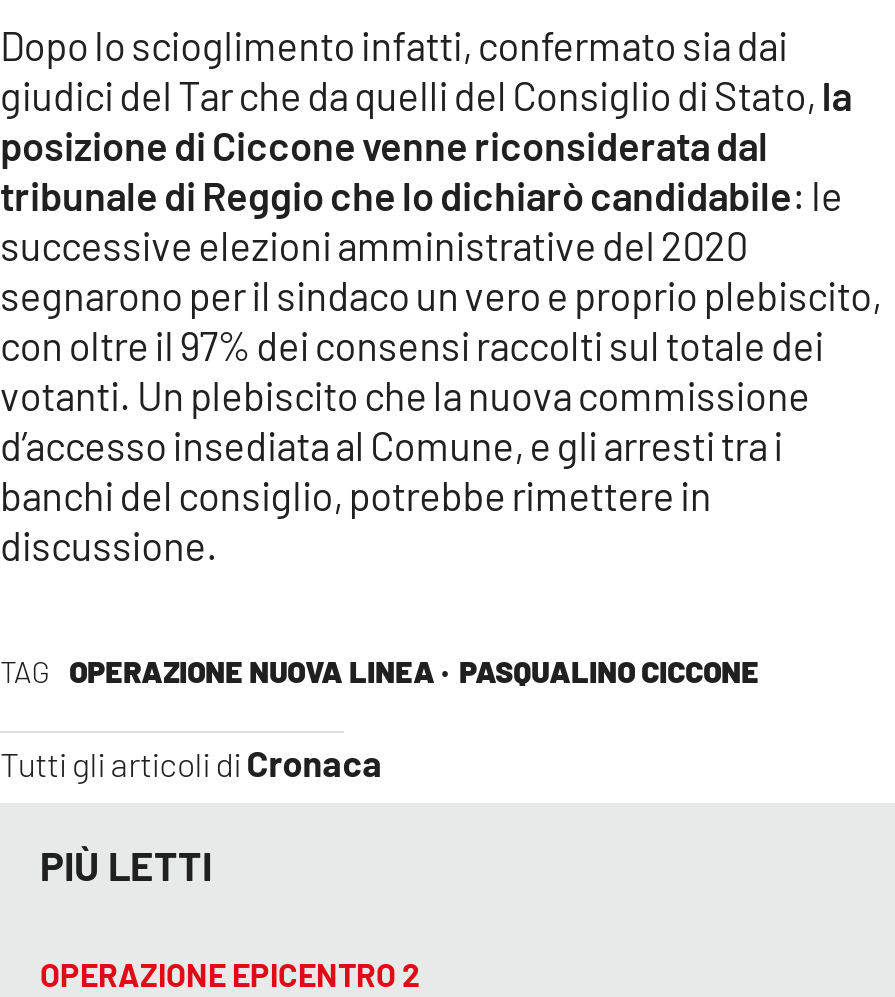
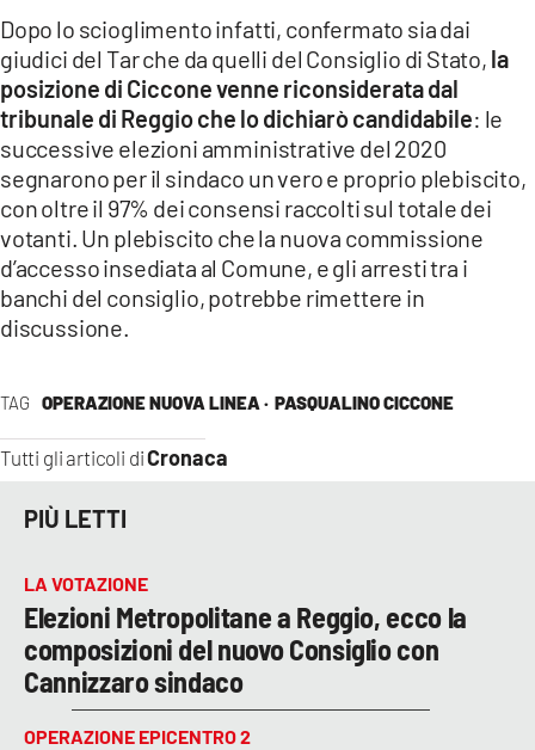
none -> [24,572,467,698] LA VOTAZIONE | Elezioni Metropolitane a Reggio, ecco la | composizioni del nuovo Consiglio con | Cannizzaro sindaco

